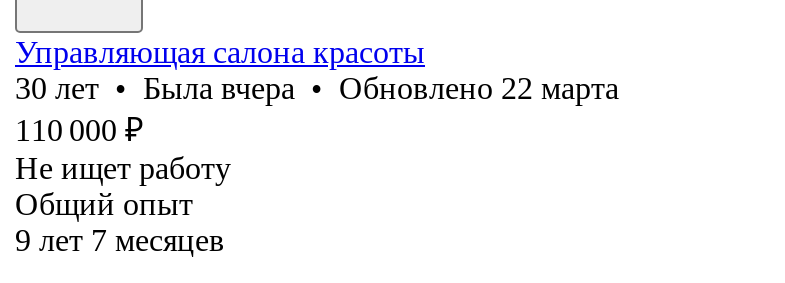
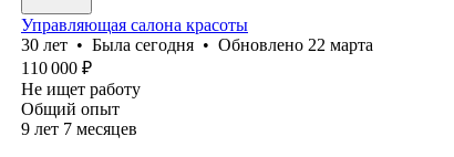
[15,71,619,105] 30 лет • Была вчера • Обновлено 22 марта -> [21,35,373,54] 30 лет • Была сегодня • Обновлено 22 марта

